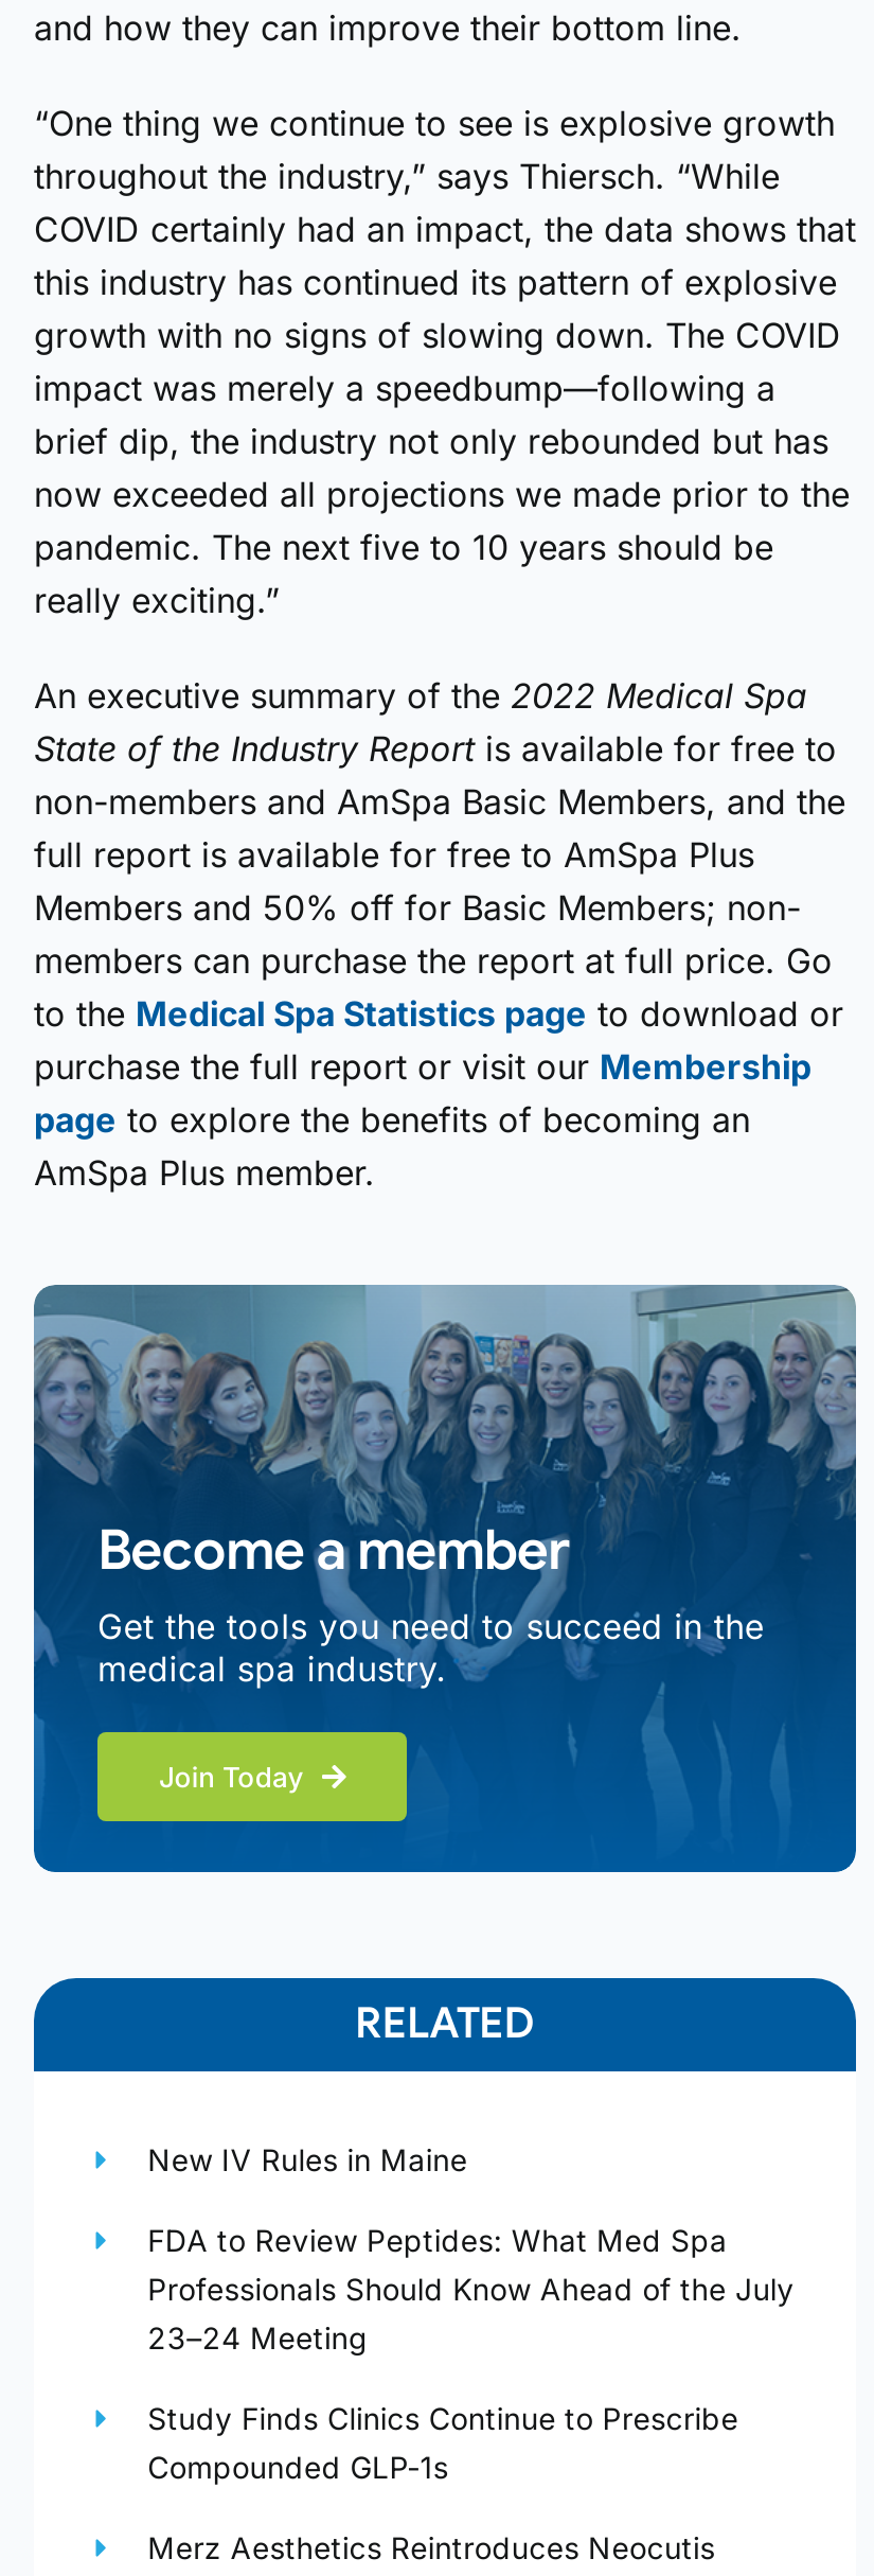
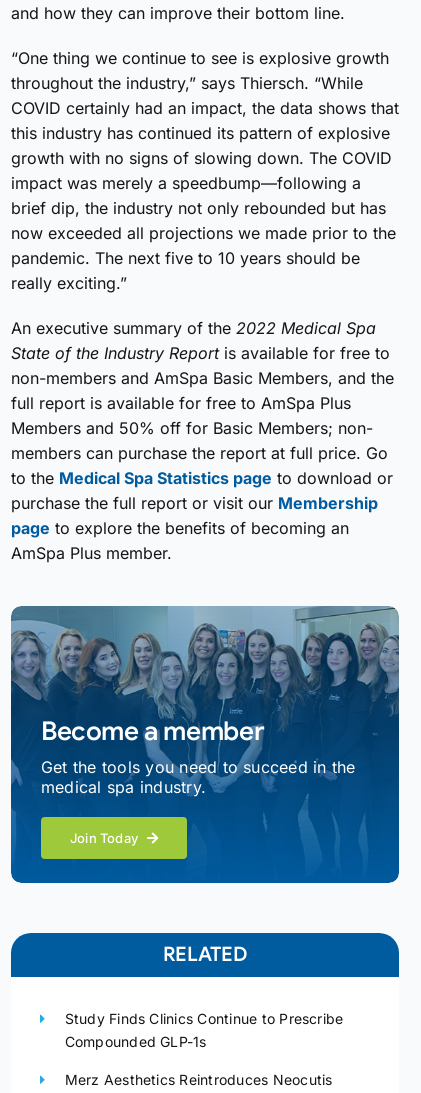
[147,2142,794,2356] New IV Rules in Maine | FDA to Review Peptides: What Med Spa | Professionals Should Know Ahead of the July | 23–24 Meeting -> none

